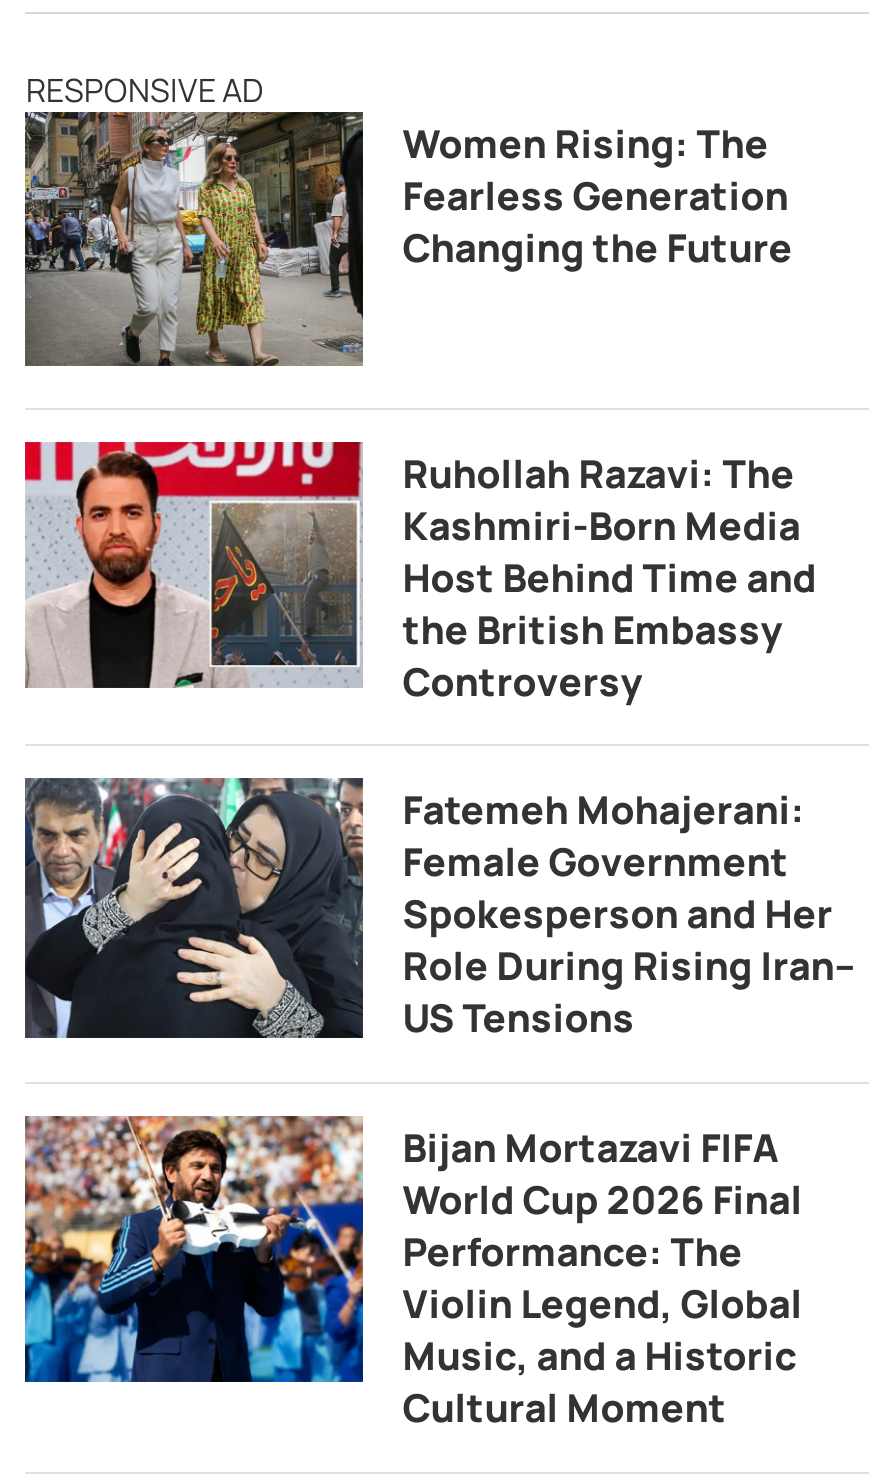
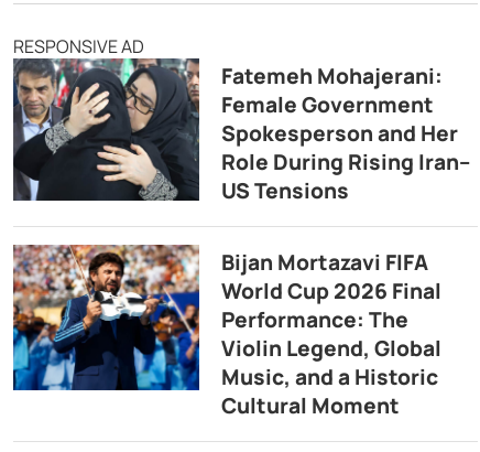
[23,110,792,368] [image] | Women Rising: The | Fearless Generation | Changing the Future -> none
[23,440,816,707] [image] | Ruhollah Razavi: The | Kashmiri-Born Media | Host Behind Time and | the British Embassy | Controversy -> none

